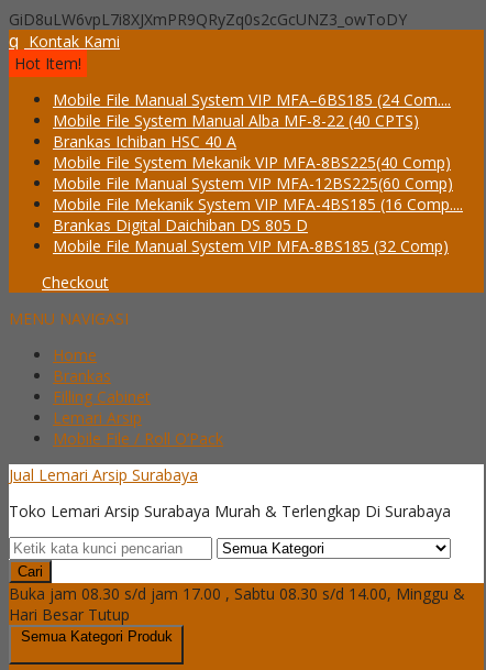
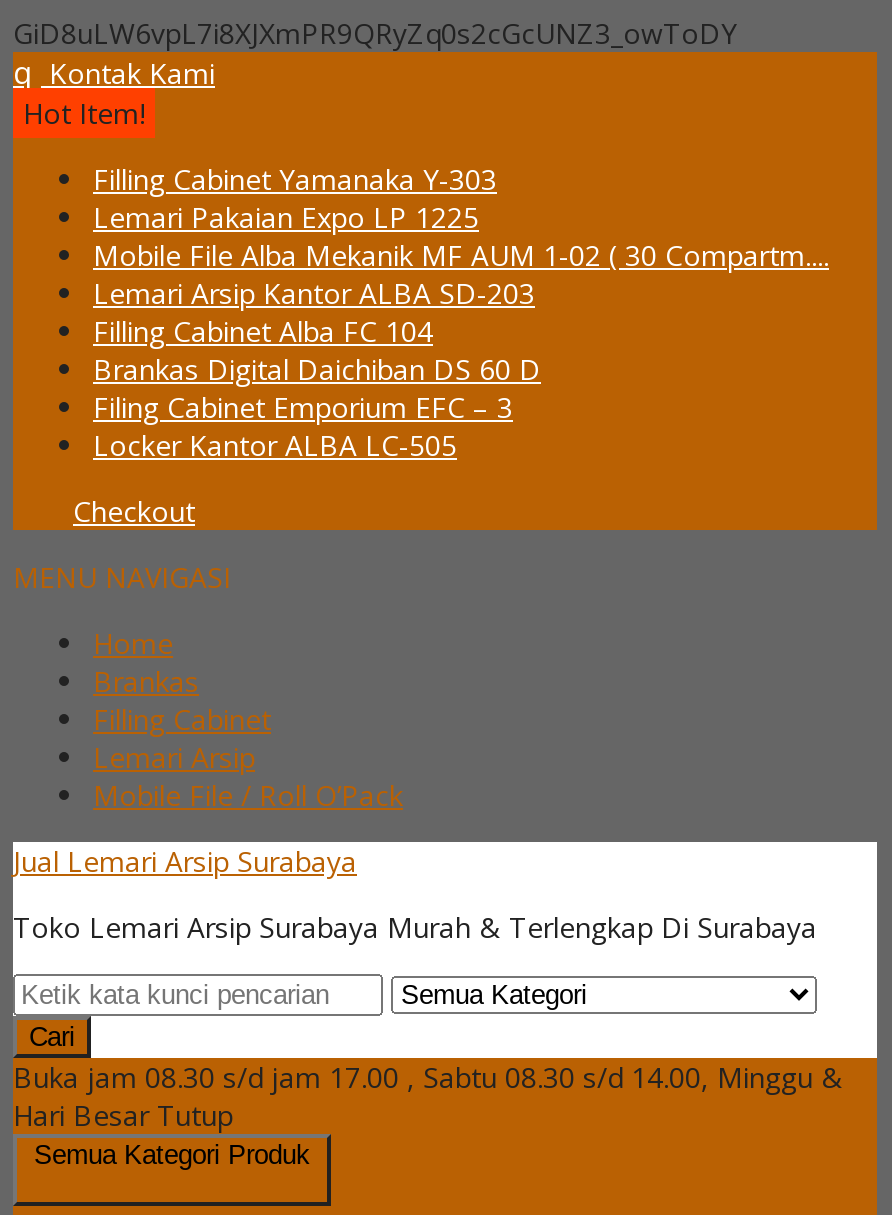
[53,89,463,256] Mobile File Manual System VIP MFA–6BS185 (24 Com.... | Mobile File System Manual Alba MF-8-22 (40 CPTS) | Brankas Ichiban HSC 40 A | Mobile File System Mekanik VIP MFA-8BS225(40 Comp) | Mobile File Manual System VIP MFA-12BS225(60 Comp) | Mobile File Mekanik System VIP MFA-4BS185 (16 Comp.... | Brankas Digital Daichiban DS 805 D | Mobile File Manual System VIP MFA-8BS185 (32 Comp) -> [93,160,829,464] Filling Cabinet Yamanaka Y-303 | Lemari Pakaian Expo LP 1225 | Mobile File Alba Mekanik MF AUM 1-02 ( 30 Compartm.... | Lemari Arsip Kantor ALBA SD-203 | Filling Cabinet Alba FC 104 | Brankas Digital Daichiban DS 60 D | Filing Cabinet Emporium EFC – 3 | Locker Kantor ALBA LC-505

